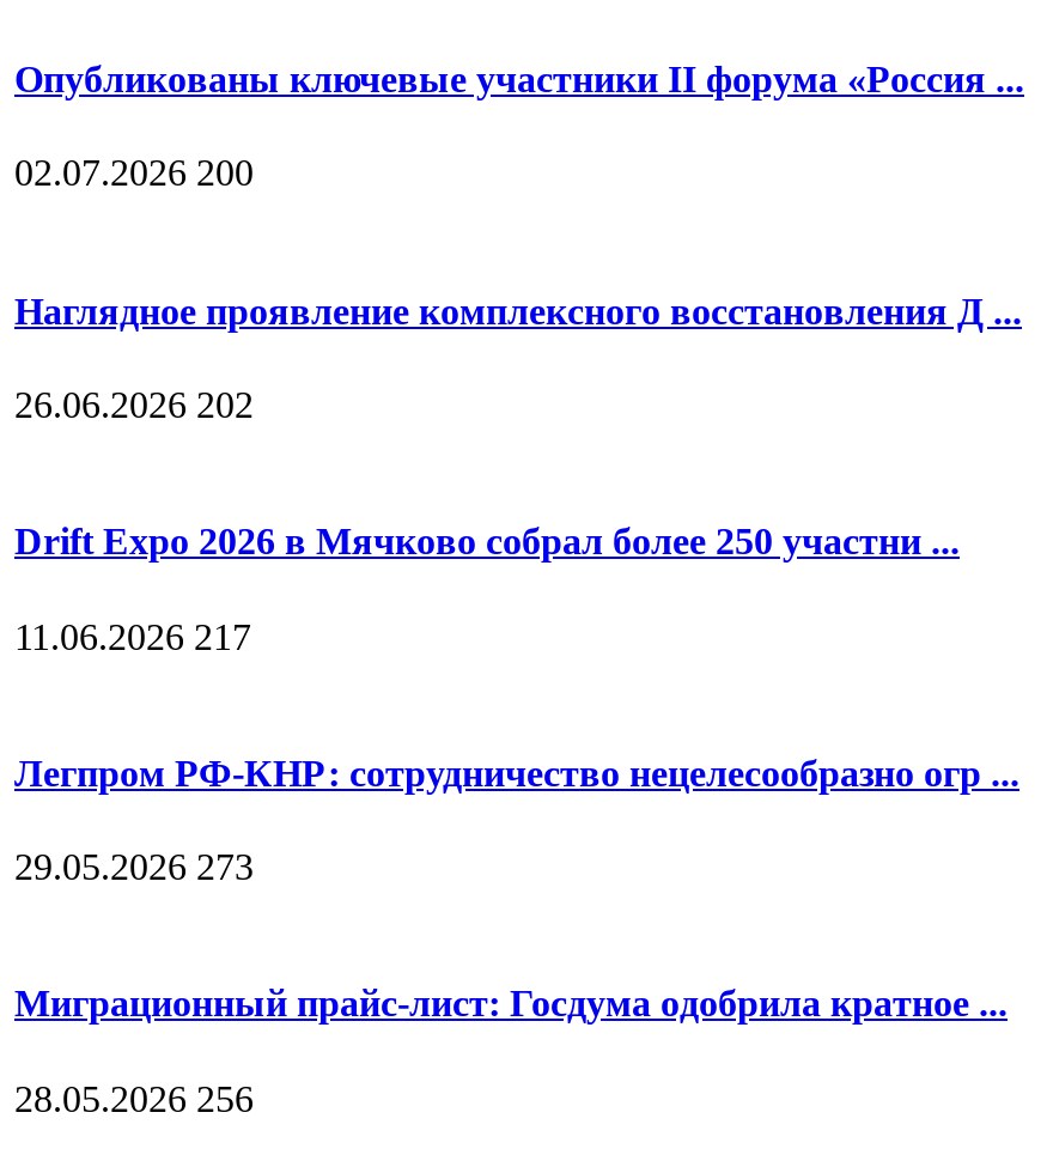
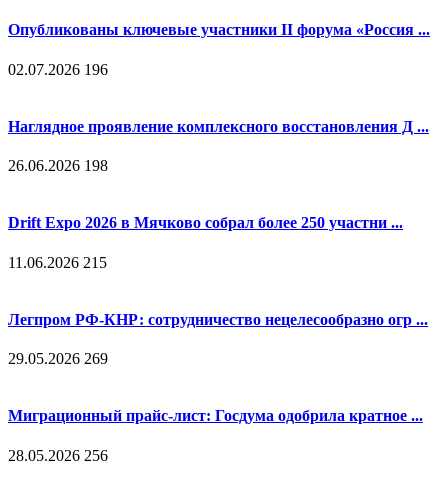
[14,153,254,194] 02.07.2026 200 -> [8,61,108,78] 02.07.2026 196
[14,385,254,425] 26.06.2026 202 -> [8,157,108,174] 26.06.2026 198
[14,616,251,656] 11.06.2026 217 -> [8,254,107,271] 11.06.2026 215
[14,847,254,887] 29.05.2026 273 -> [8,350,108,367] 29.05.2026 269

